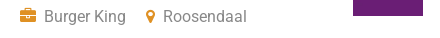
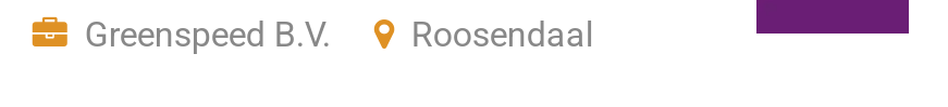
[44,7,126,26] Burger King -> [85,15,331,56] Greenspeed B.V.

